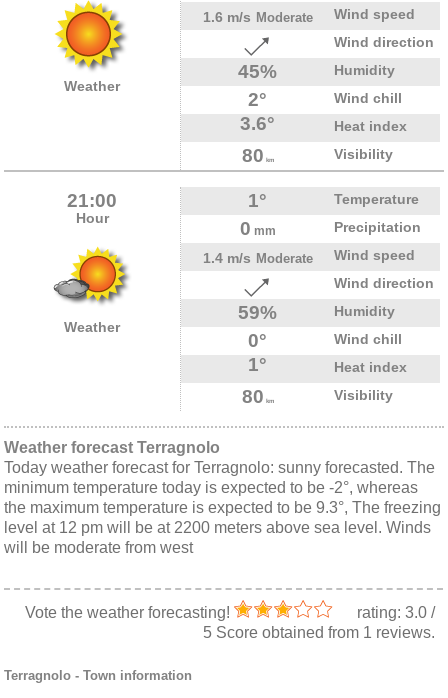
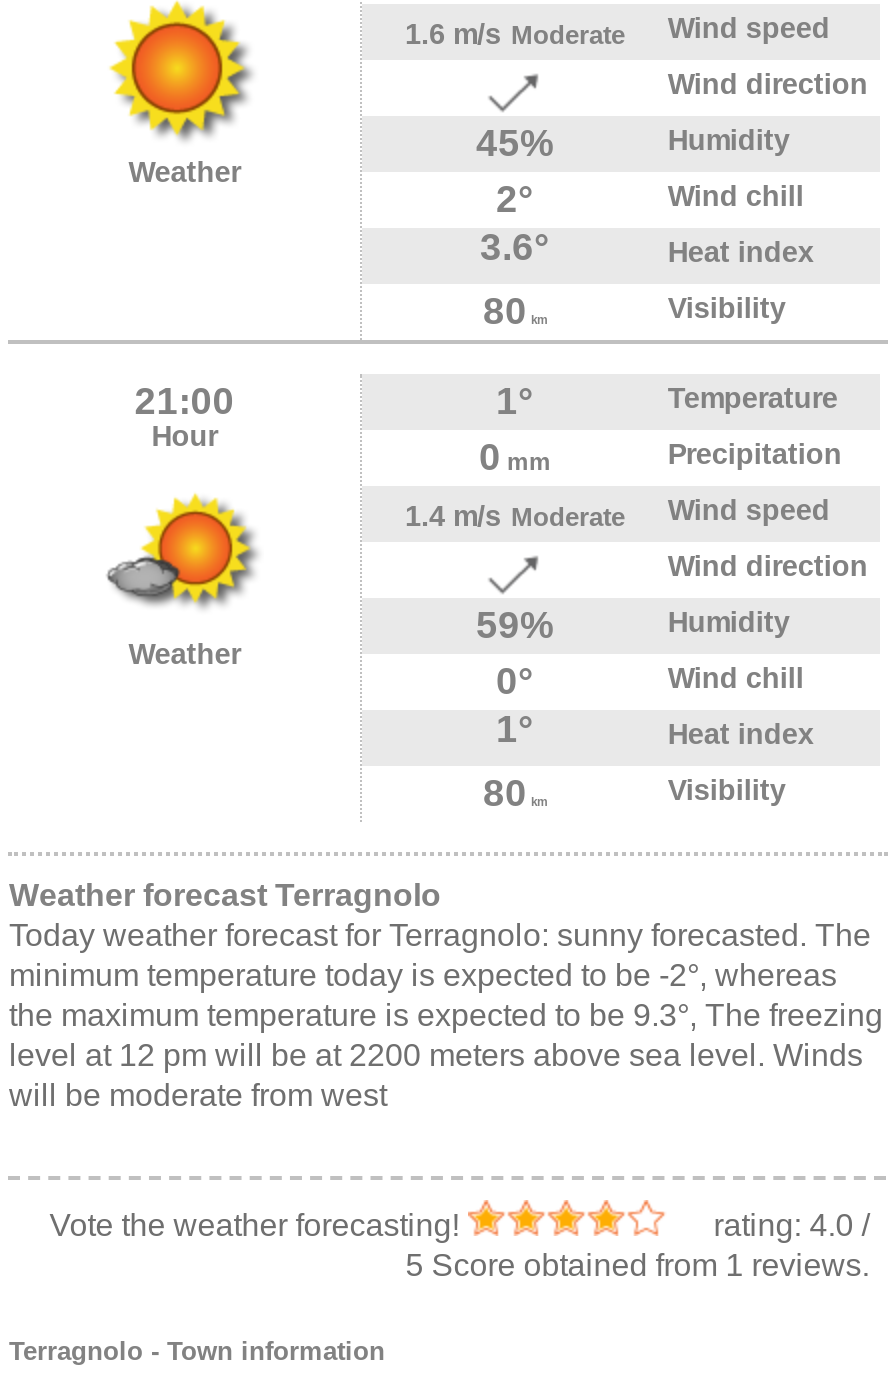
[357,604,435,621] rating: 3.0 / -> [713,1208,869,1242] rating: 4.0 /

